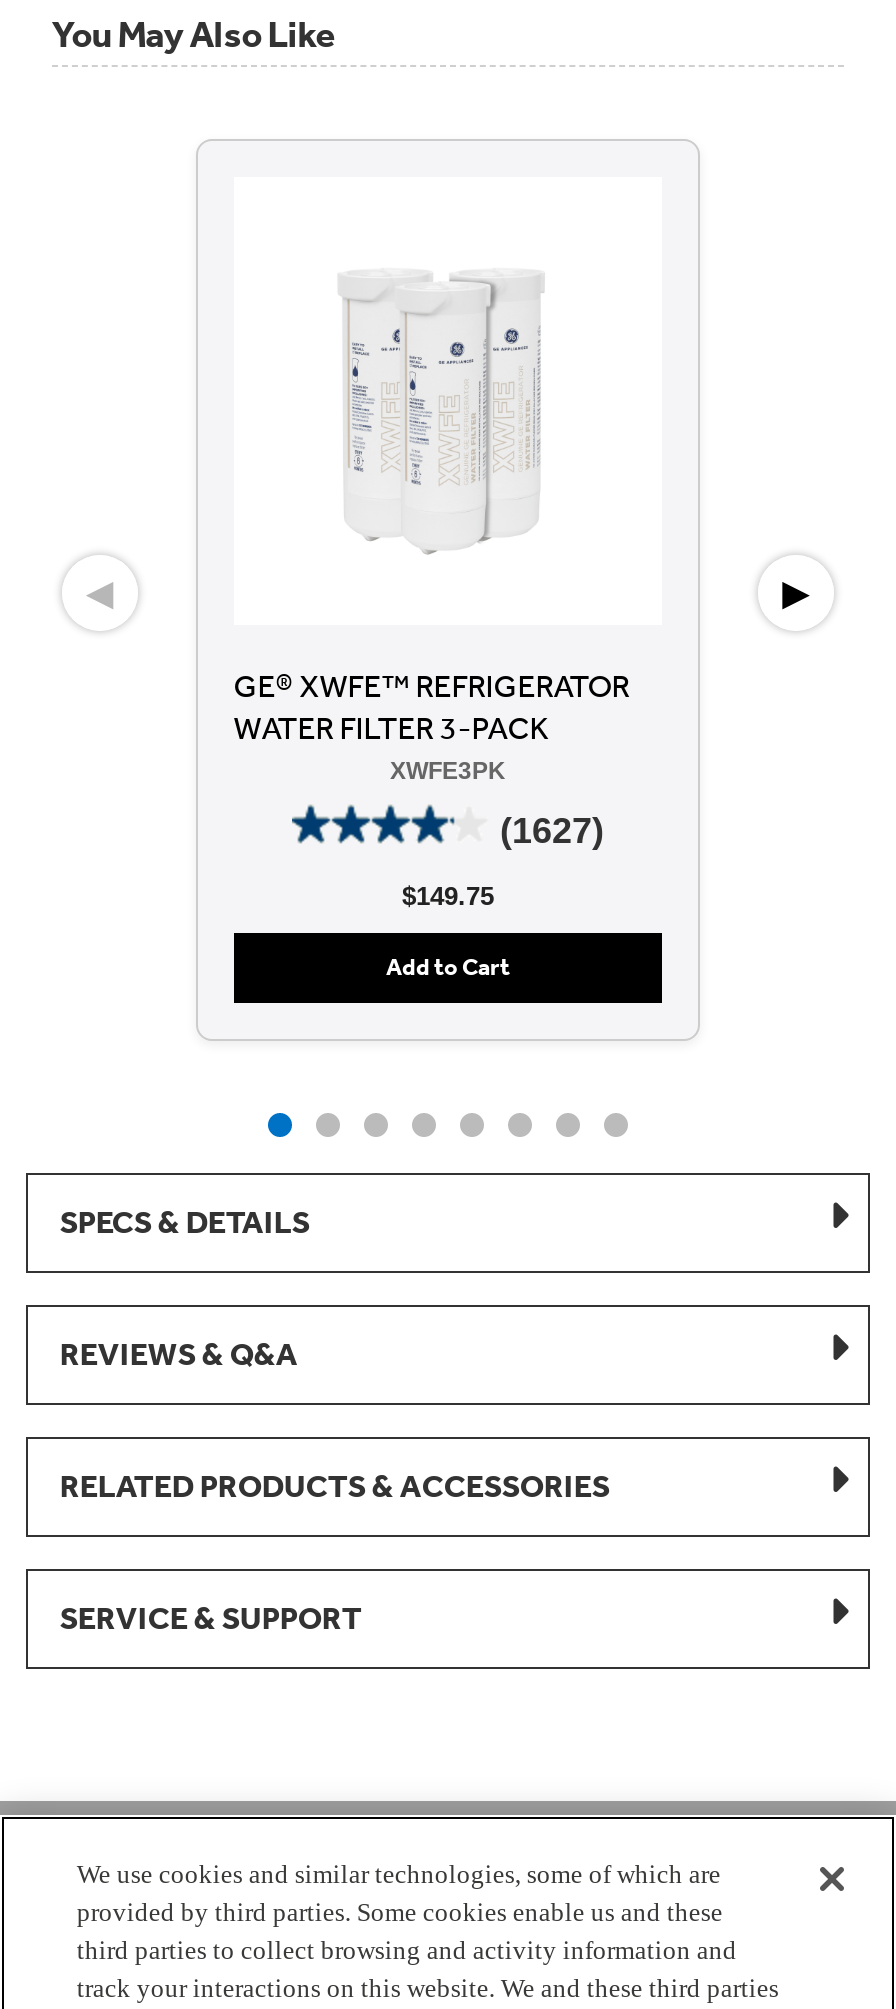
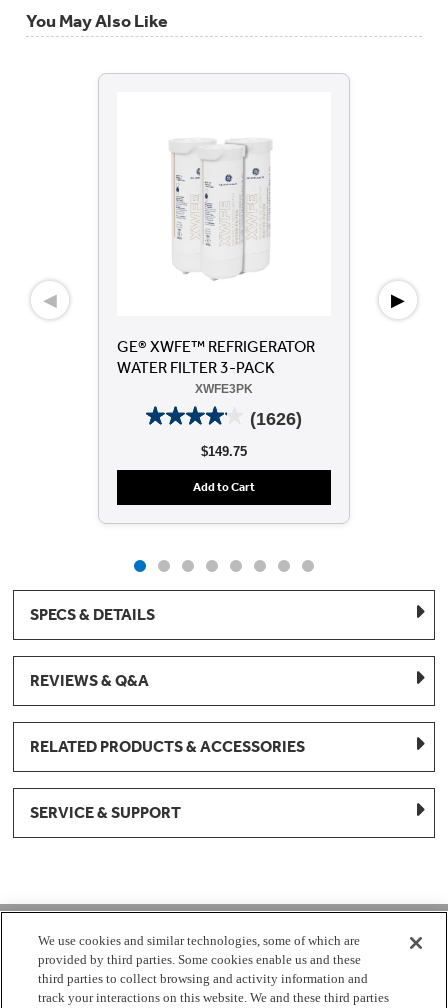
[500,810,604,850] (1627) -> [250,409,302,429] (1626)

